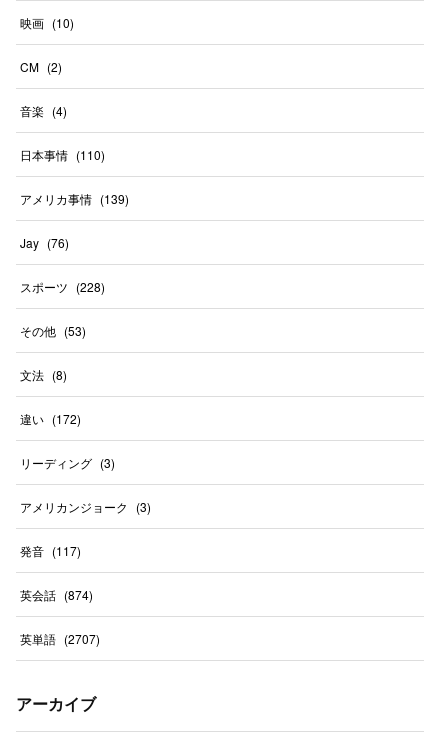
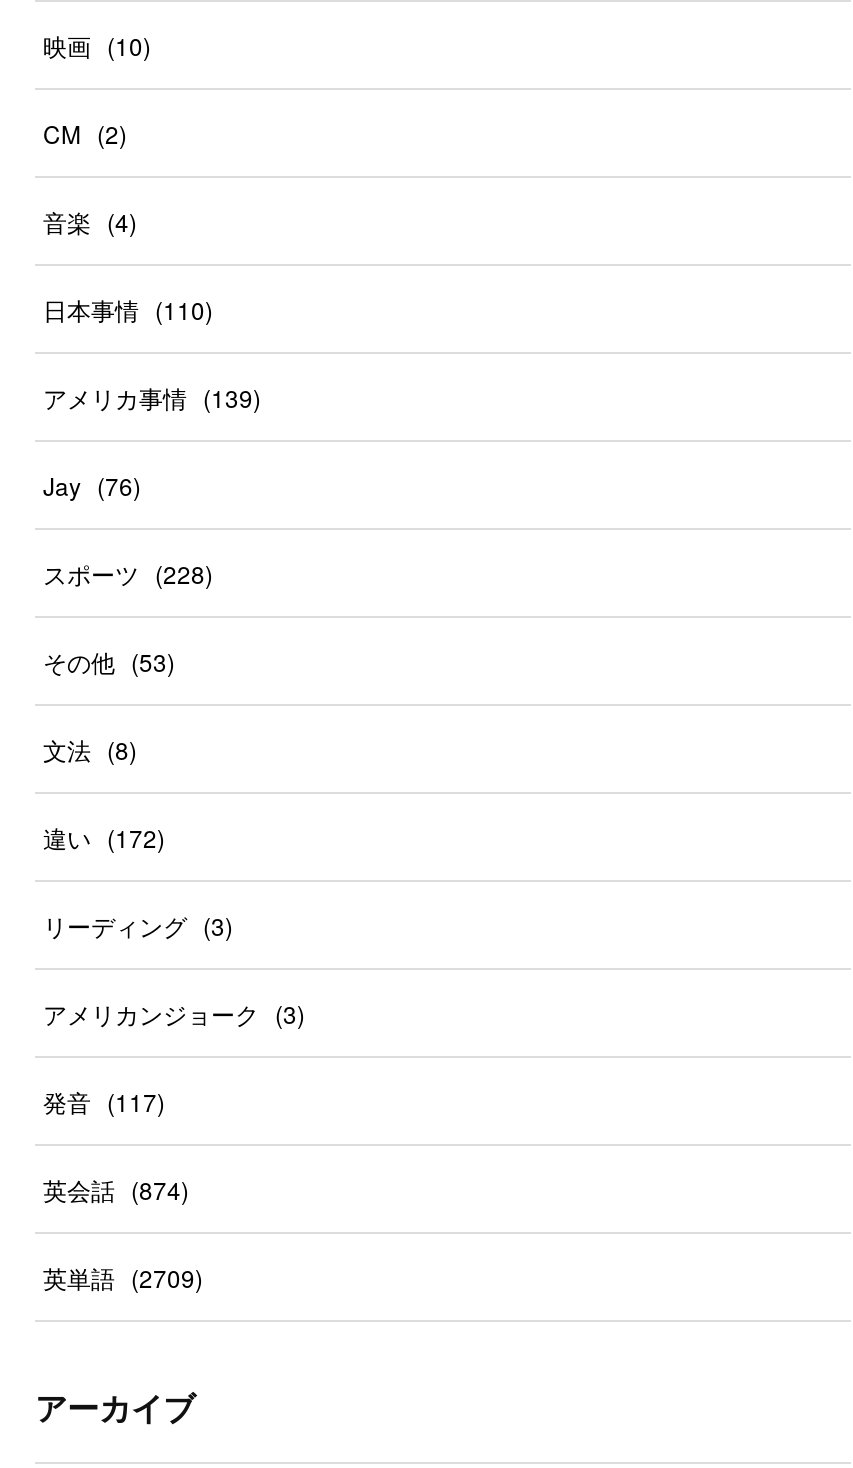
[20,630,100,647] 英単語 (2707) -> [43,1260,203,1294] 英単語 (2709)

